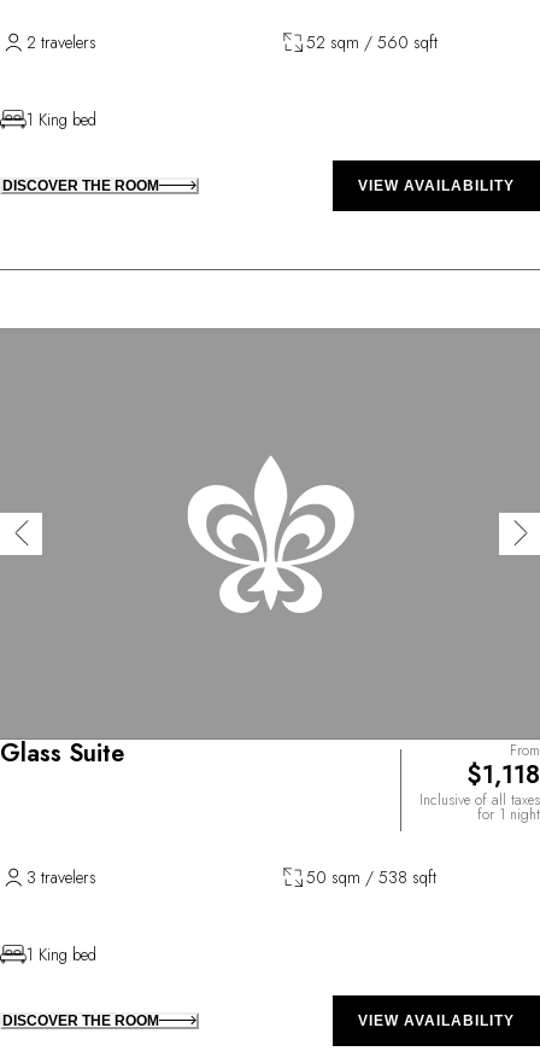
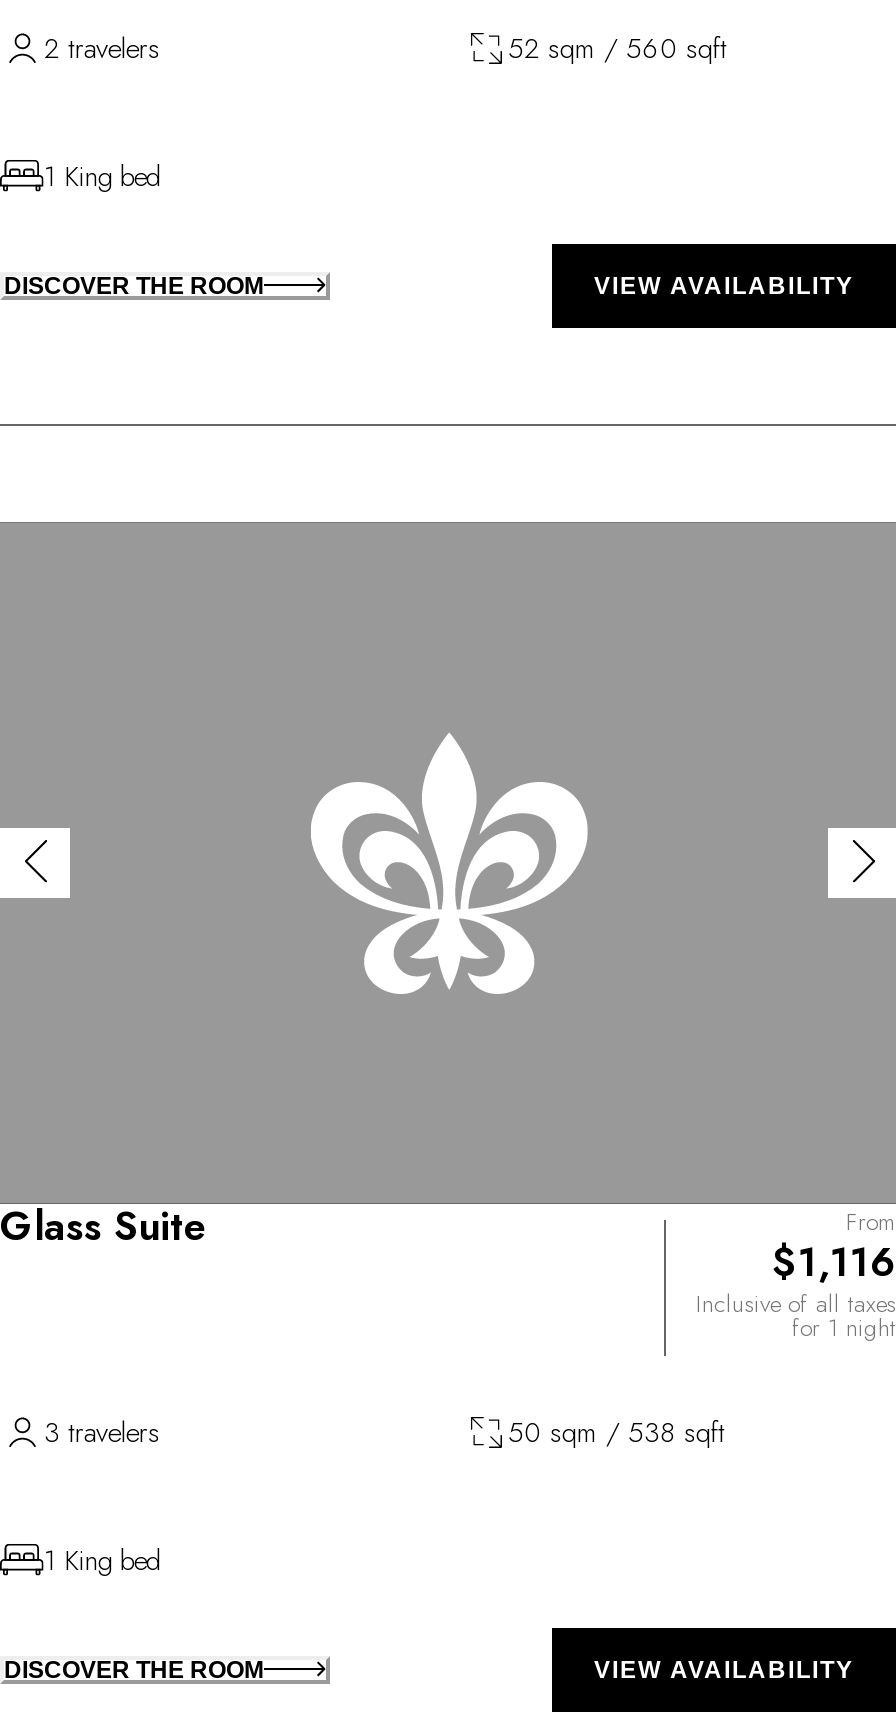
[466,757,540,792] $1,118 -> [772,1233,896,1291] $1,116

